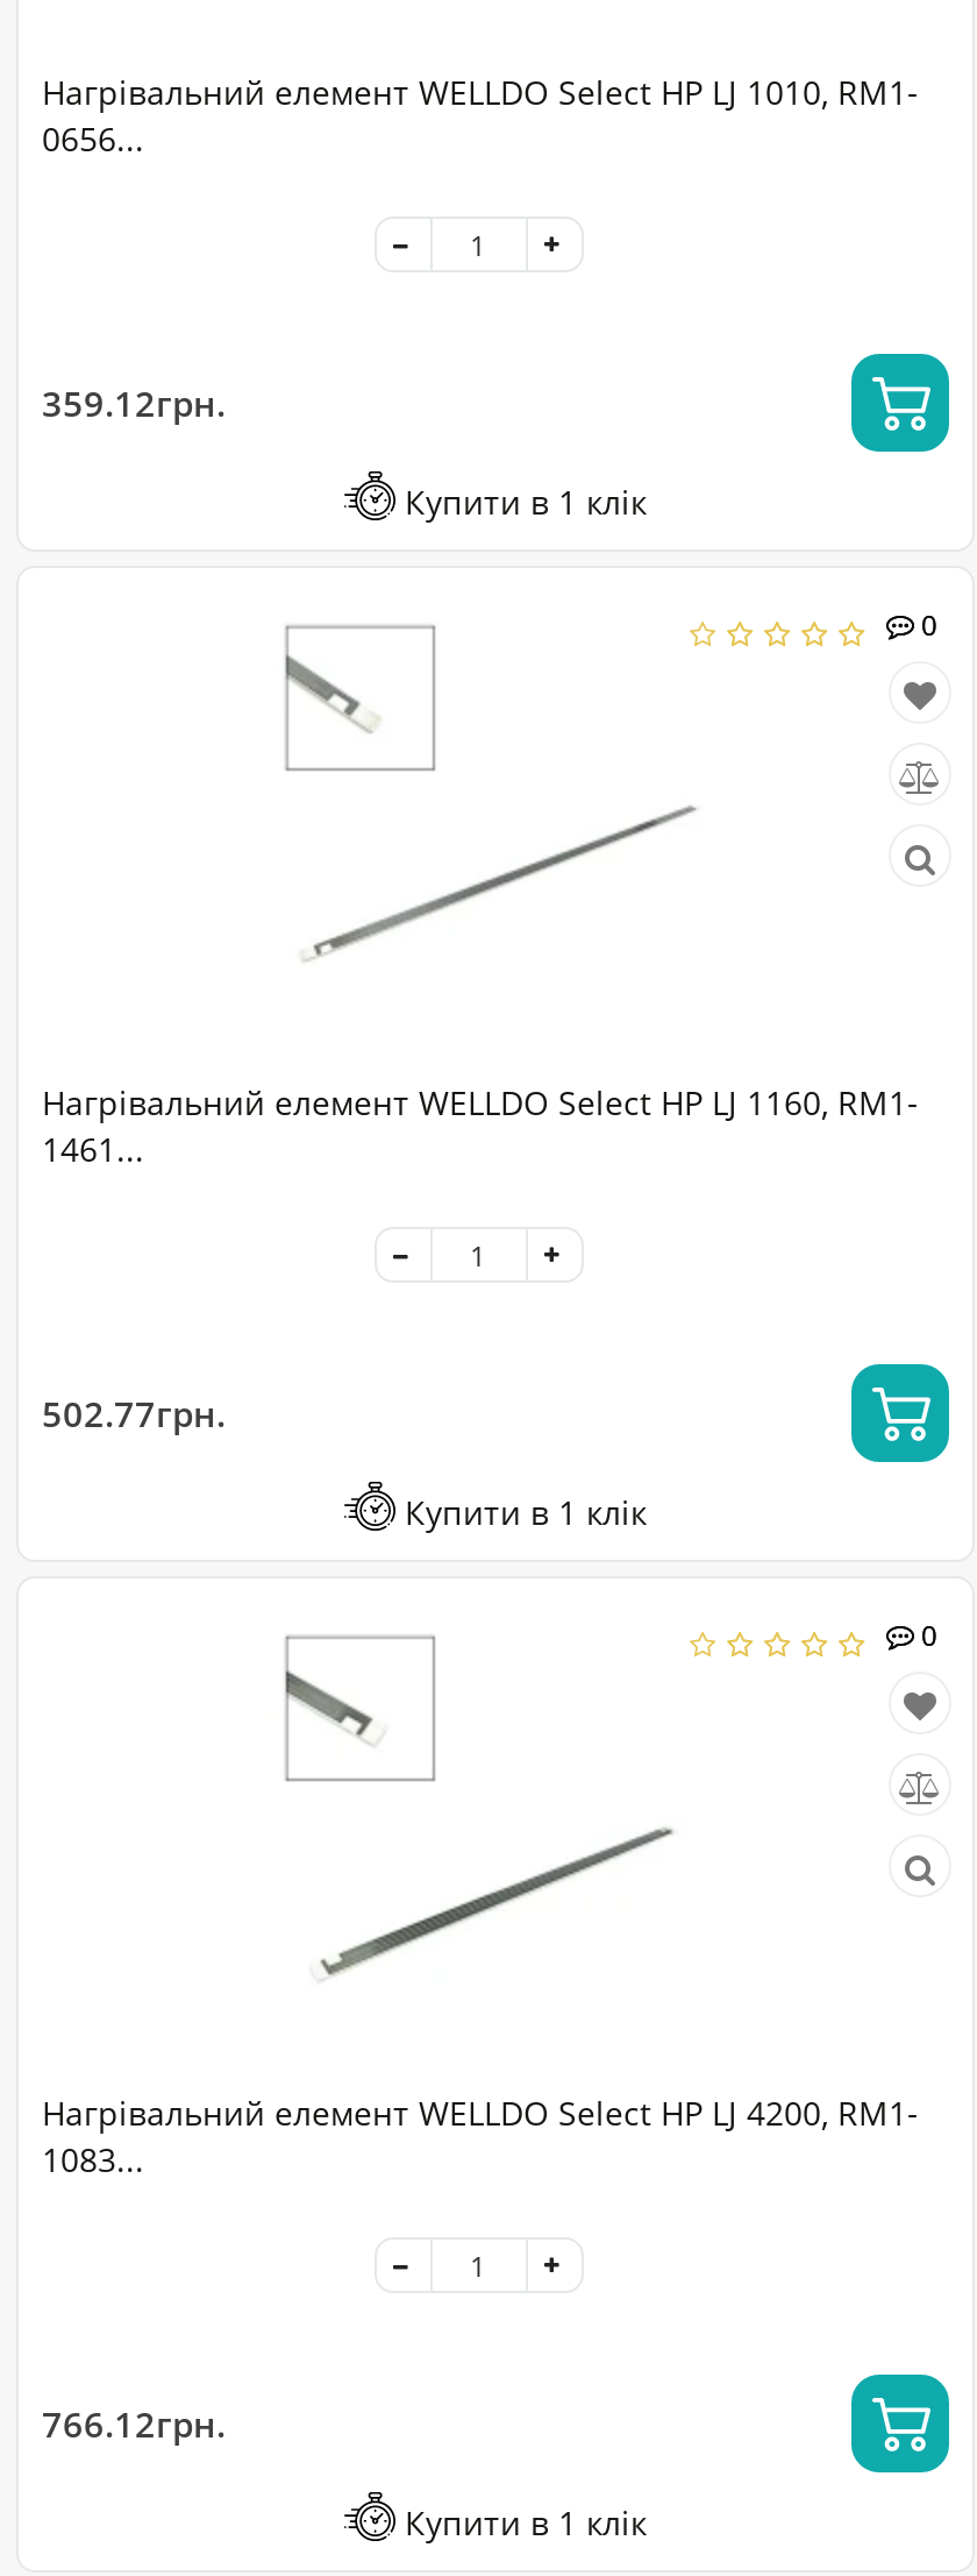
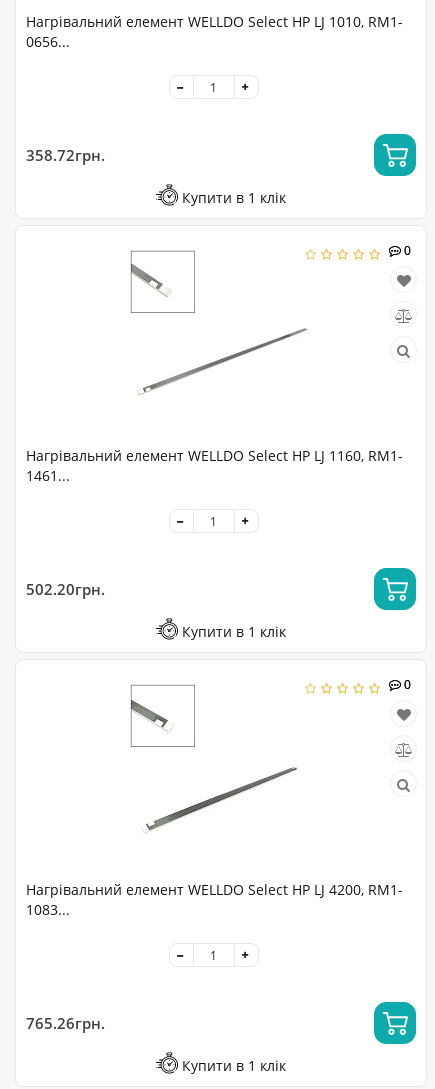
[42,379,226,425] 359.12грн. -> [26,145,105,165] 358.72грн.
[42,1389,226,1435] 502.77грн. -> [26,579,105,599] 502.20грн.
[42,2399,226,2446] 766.12грн. -> [26,1013,105,1033] 765.26грн.

